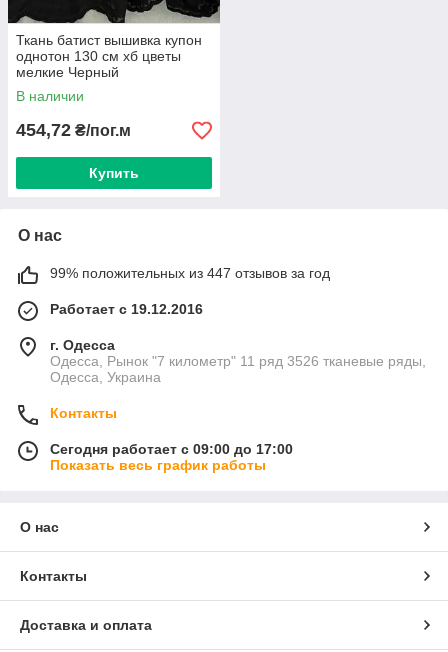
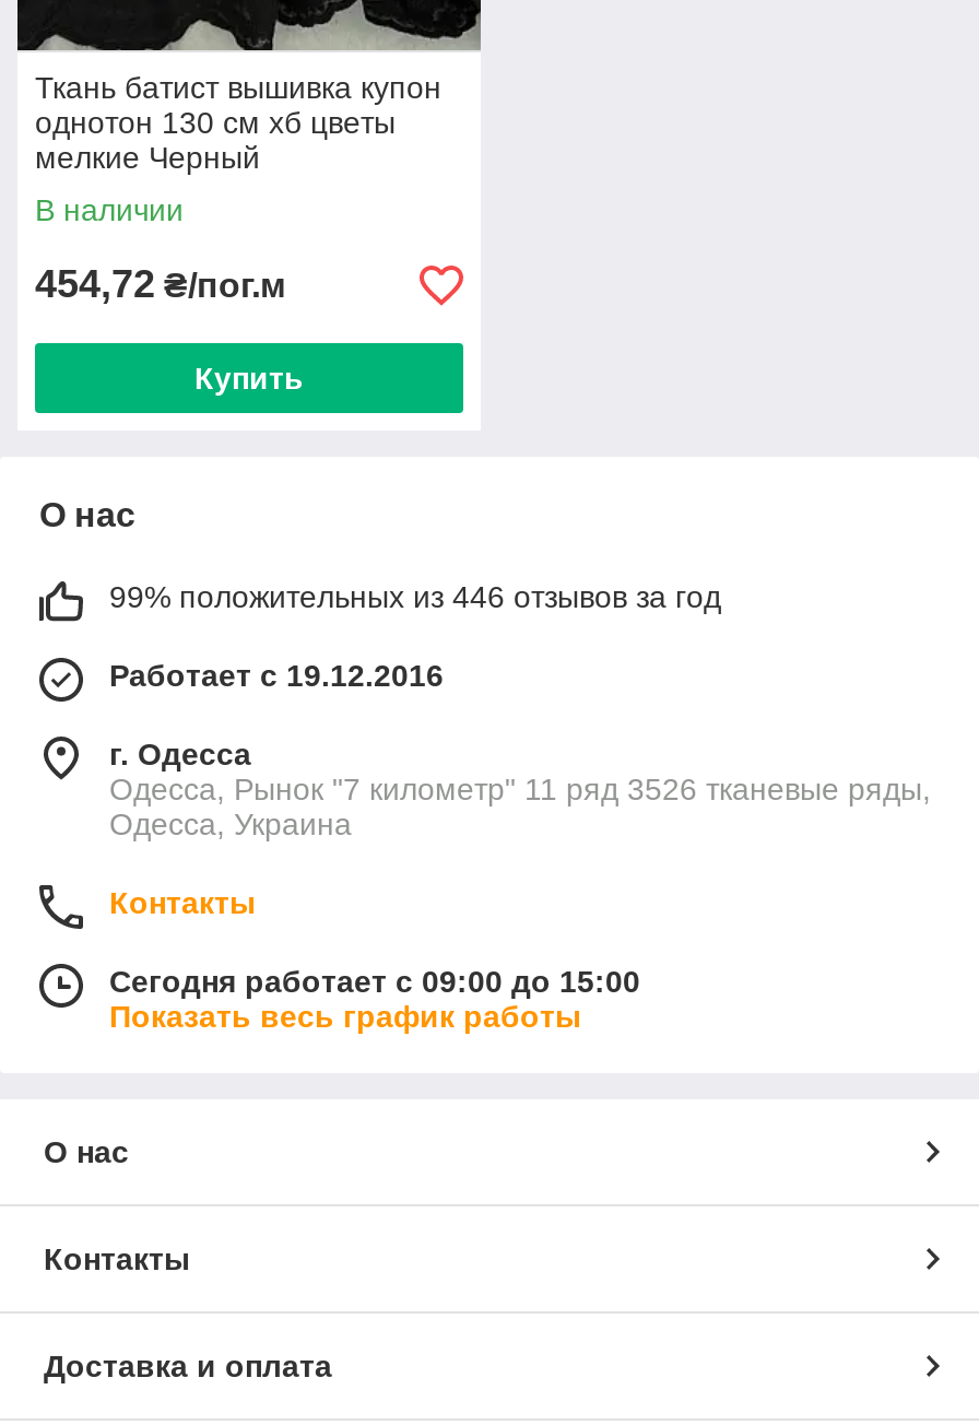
[50,265,330,281] 99% положительных из 447 отзывов за год -> [109,580,721,615] 99% положительных из 446 отзывов за год
[50,441,293,457] Сегодня работает с 09:00 до 17:00 -> [109,965,640,1000] Сегодня работает с 09:00 до 15:00

